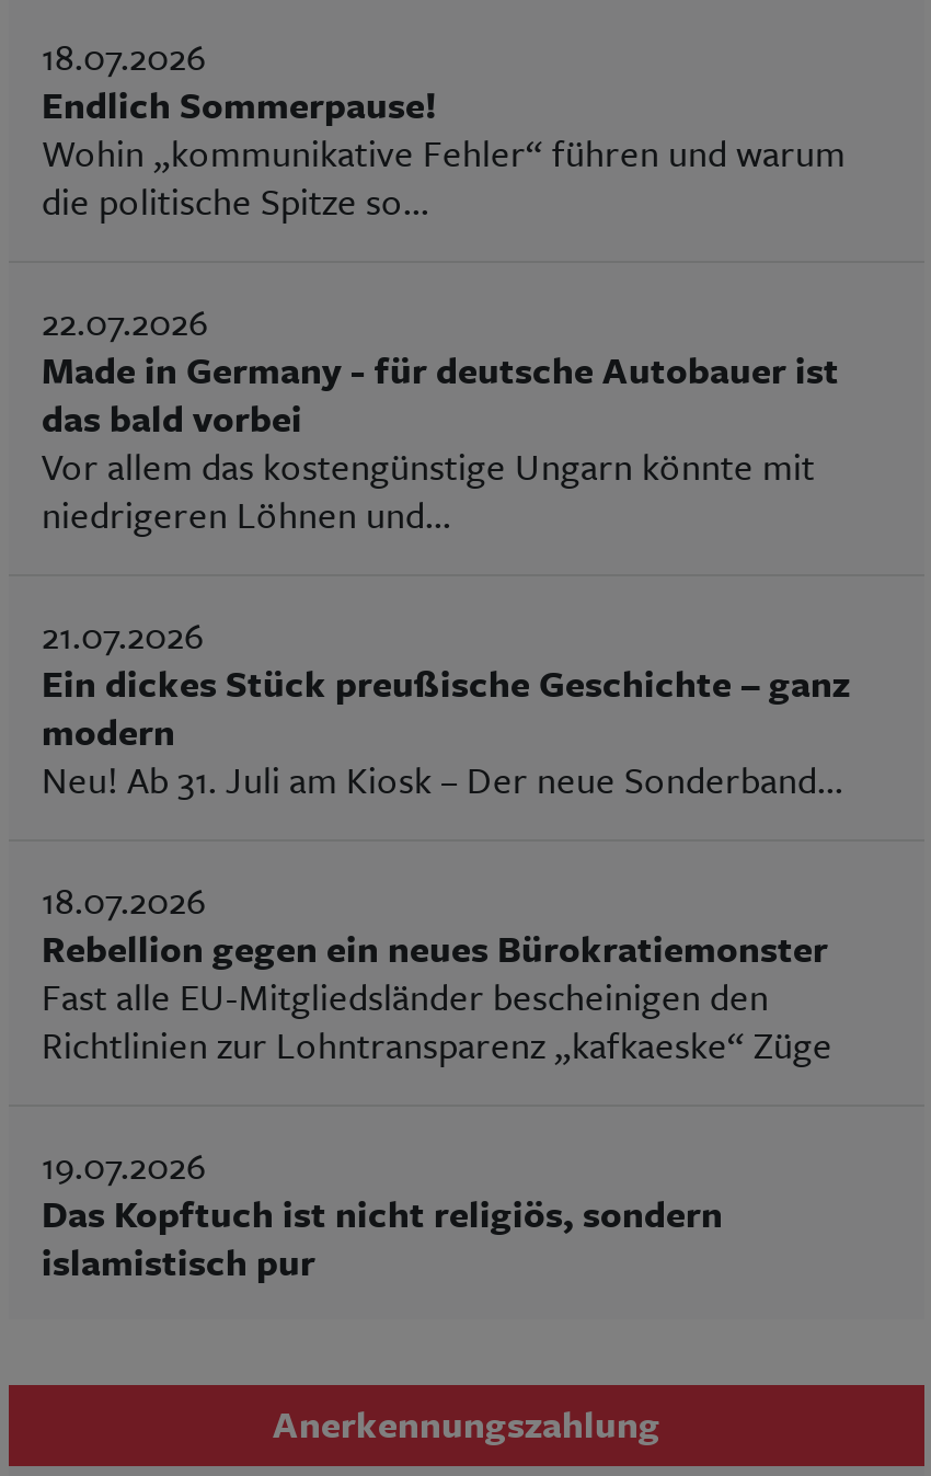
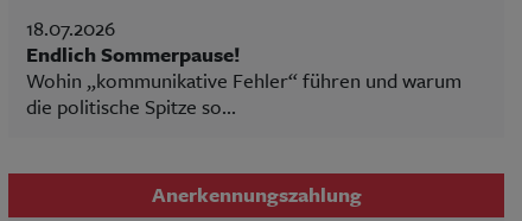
[42,293,850,1288] 22.07.2026 | Made in Germany - für deutsche Autobauer ist | das bald vorbei | Vor allem das kostengünstige Ungarn könnte mit | niedrigeren Löhnen und... | 21.07.2026 | Ein dickes Stück preußische Geschichte – ganz | modern | Neu! Ab 31. Juli am Kiosk – Der neue Sonderband... | 18.07.2026 | Rebellion gegen ein neues Bürokratiemonster | Fast alle EU-Mitgliedsländer bescheinigen den | Richtlinien zur Lohntransparenz „kafkaeske“ Züge | 19.07.2026 | Das Kopftuch ist nicht religiös, sondern | islamistisch pur -> none

